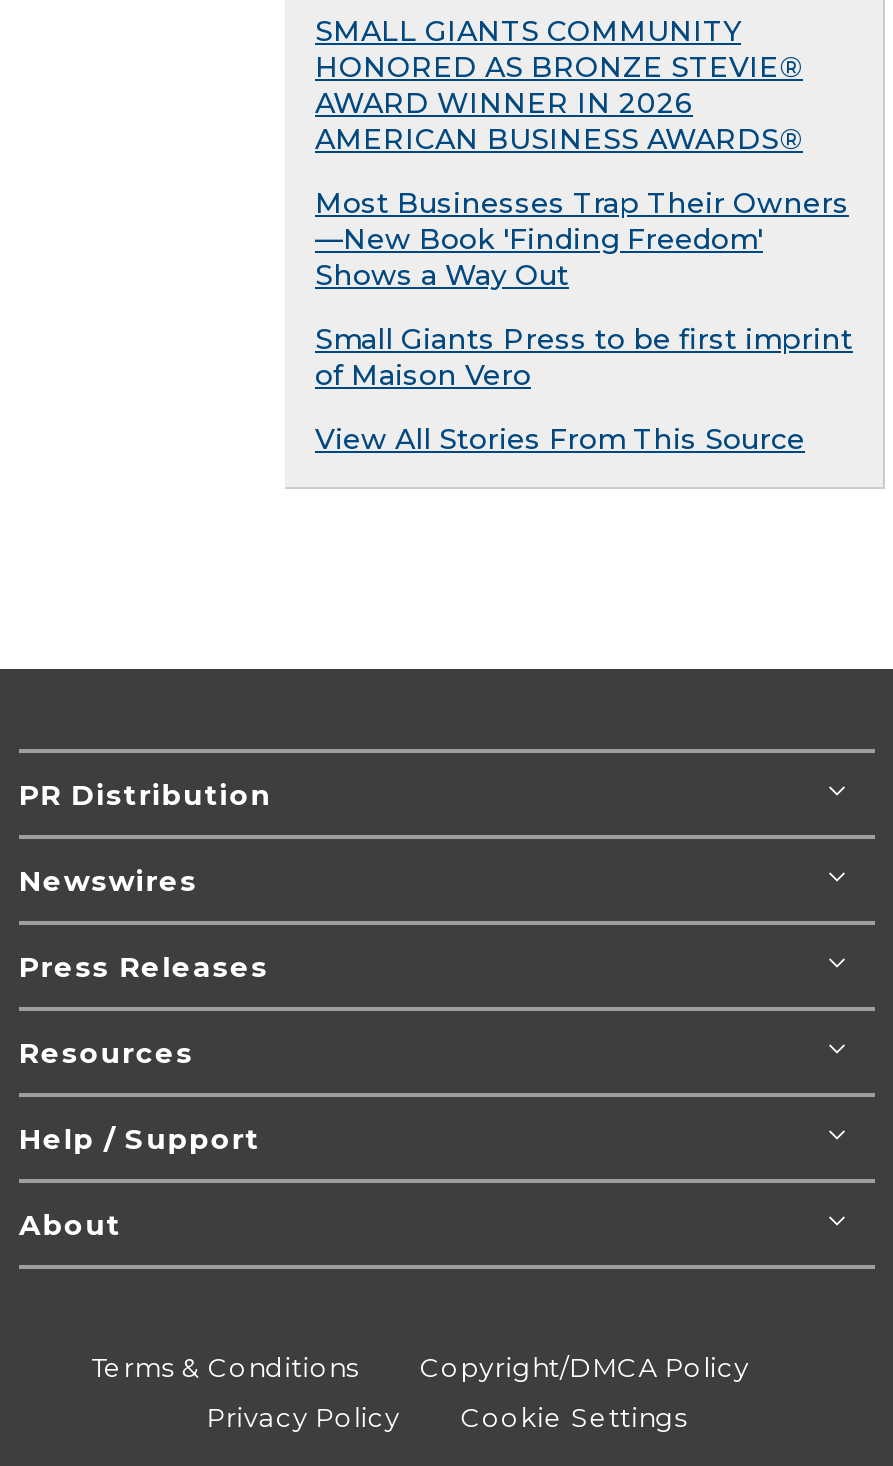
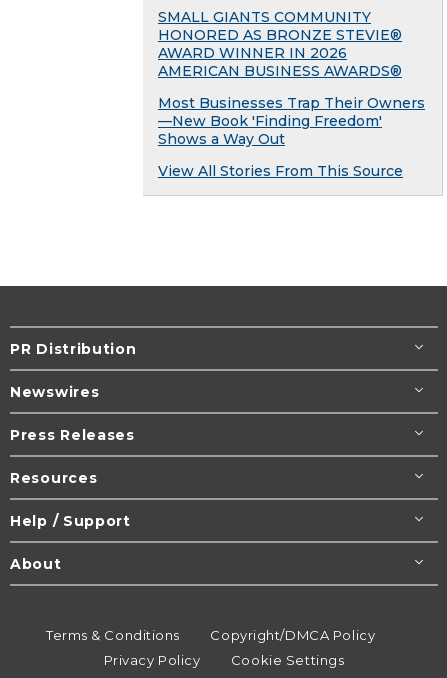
[315,322,853,394] Small Giants Press to be first imprint | of Maison Vero -> none

